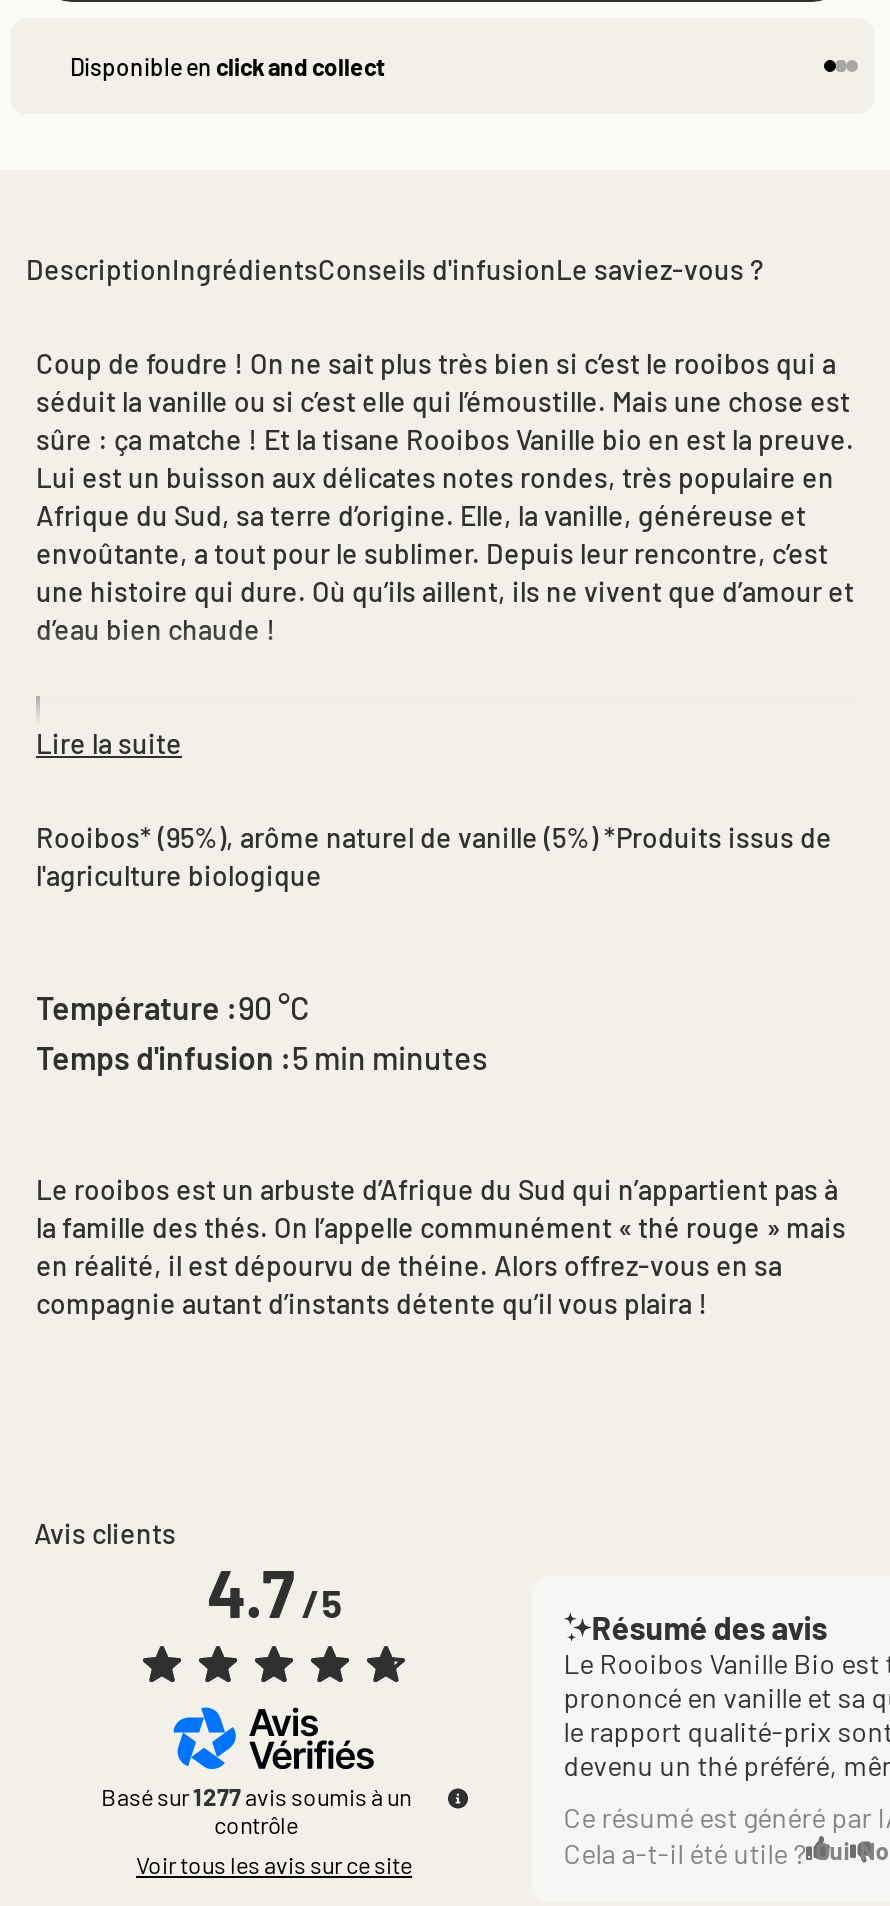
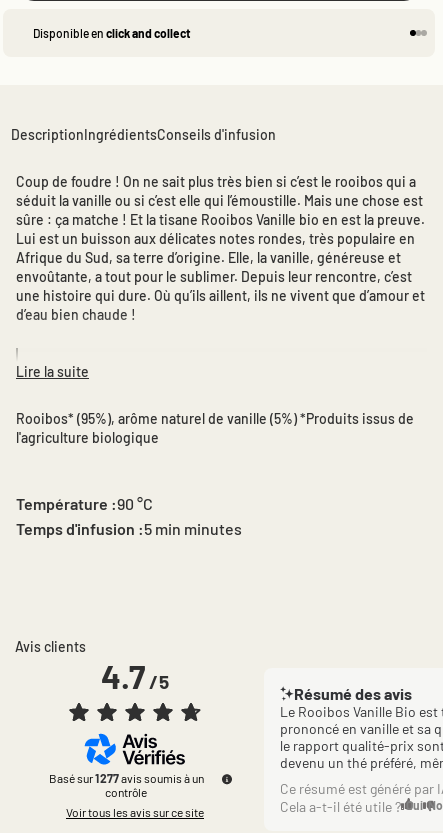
[26,252,764,286] DescriptionIngrédientsConseils d'infusionLe saviez-vous ? -> [11,126,276,143] DescriptionIngrédientsConseils d'infusion
[36,1172,846,1320] Le rooibos est un arbuste d’Afrique du Sud qui n’appartient pas à | la famille des thés. On l’appelle communément « thé rouge » mais | en réalité, il est dépourvu de théine. Alors offrez-vous en sa | compagnie autant d’instants détente qu’il vous plaira ! -> none

